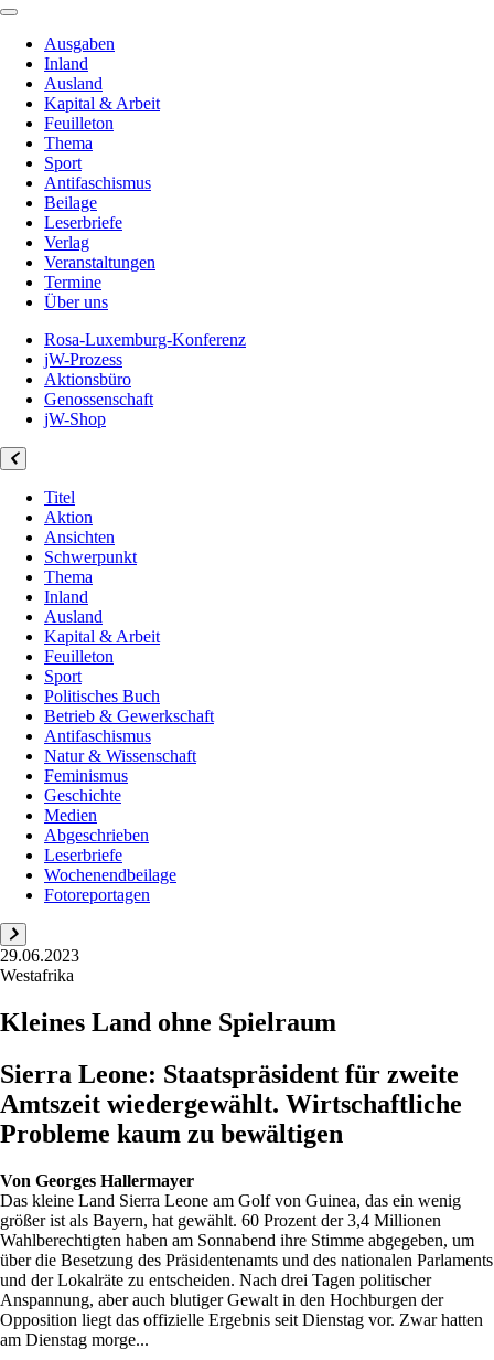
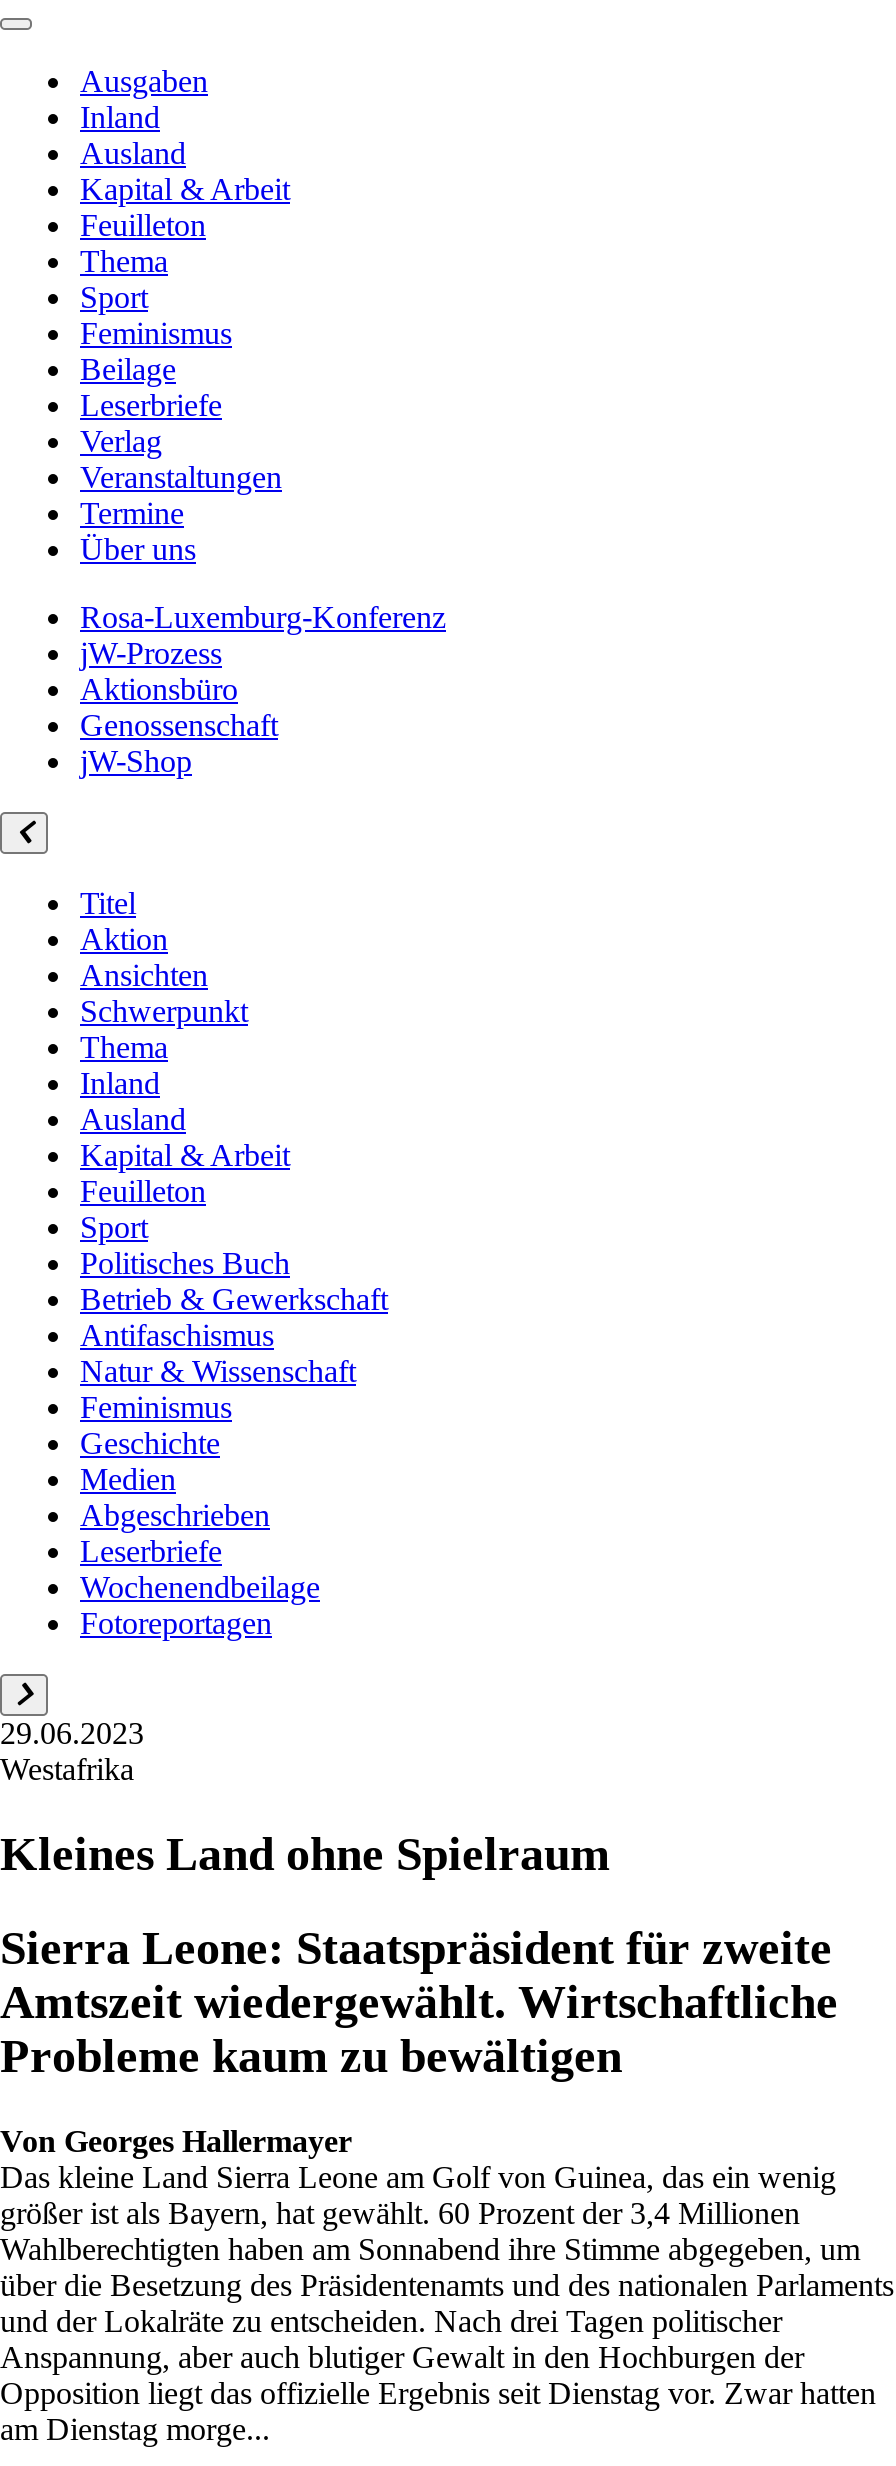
[44,173,151,192] Antifaschismus -> [80,316,232,350] Feminismus

